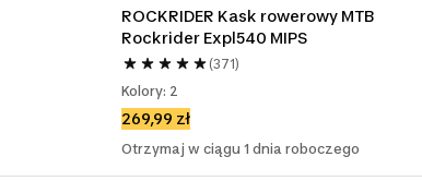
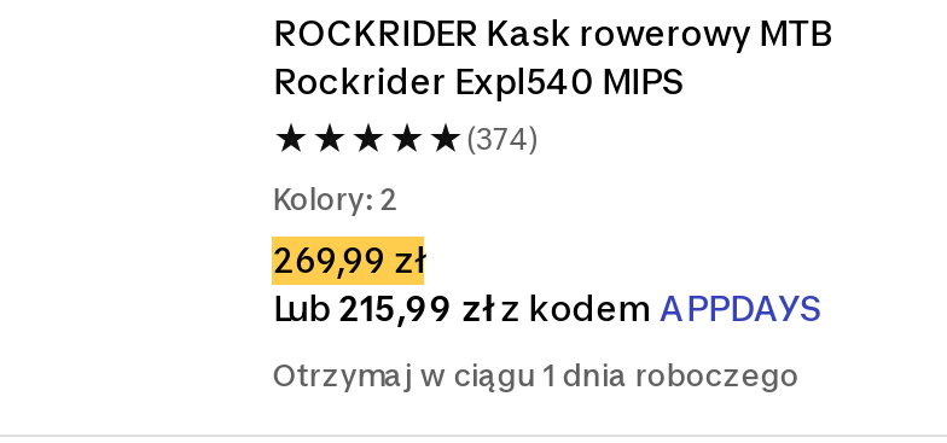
[209,55,240,72] (371) -> [466,120,538,156] (374)
none -> [273,286,821,327] Lub 215,99 zł z kodem APPDAYS

